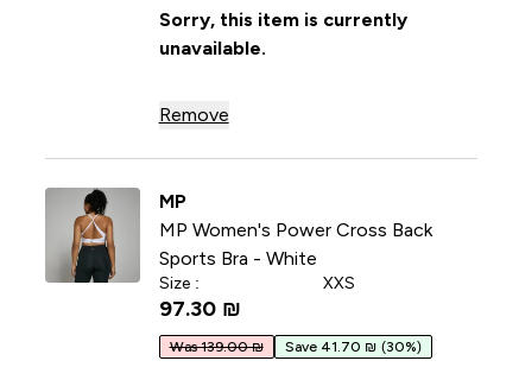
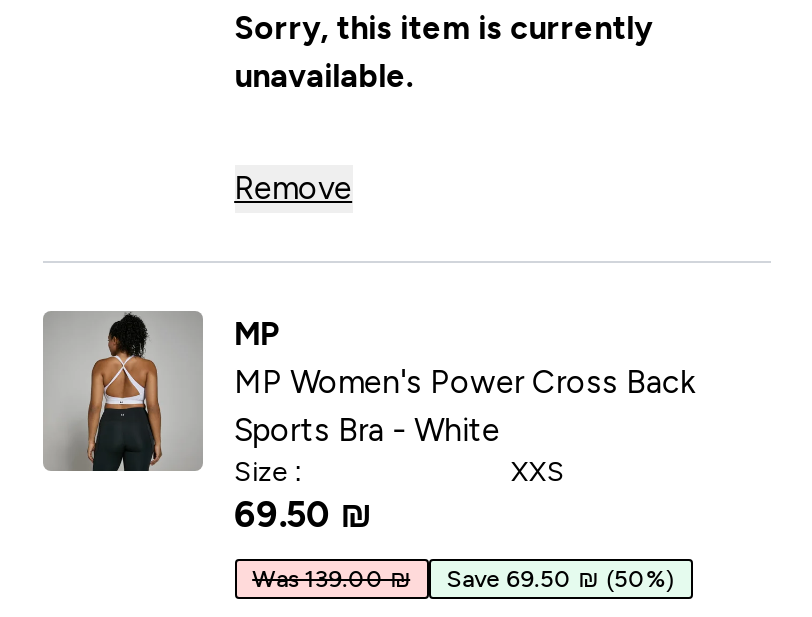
[159,297,241,321] 97.30 ₪ -> [234,495,372,535] 69.50 ₪
[285,338,421,355] Save 41.70 ₪ (30%) -> [446,565,674,593] Save 69.50 ₪ (50%)

